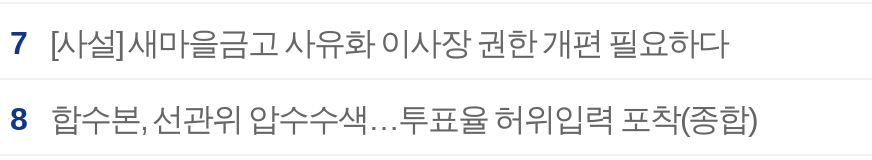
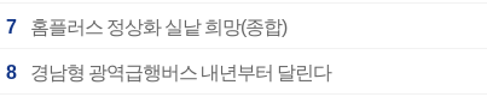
[50,26,728,60] [사설] 새마을금고 사유화 이사장 권한 개편 필요하다 -> [30,17,286,37] 홈플러스 정상화 실낱 희망(종합)
[50,102,756,136] 합수본, 선관위 압수수색…투표율 허위입력 포착(종합) -> [30,62,331,83] 경남형 광역급행버스 내년부터 달린다

